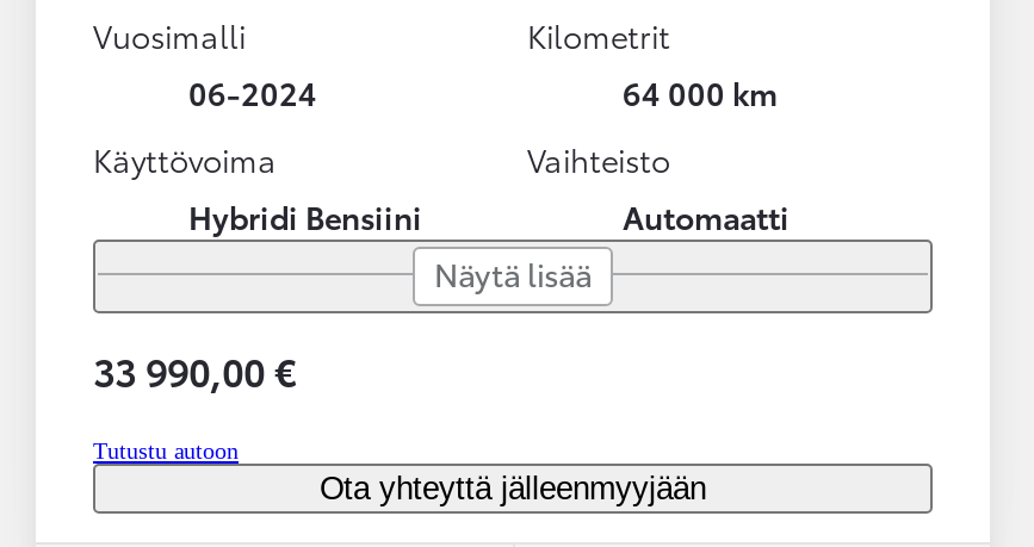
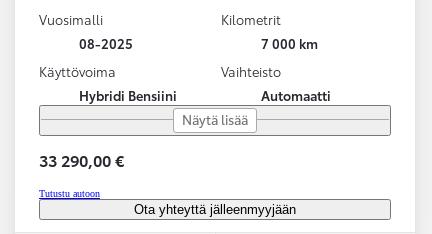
[188,70,317,113] 06-2024 -> [79,34,133,52] 08-2025
[623,70,778,113] 64 000 km -> [261,34,318,52] 7 000 km
[93,342,296,396] 33 990,00 € -> [39,148,124,171] 33 290,00 €

